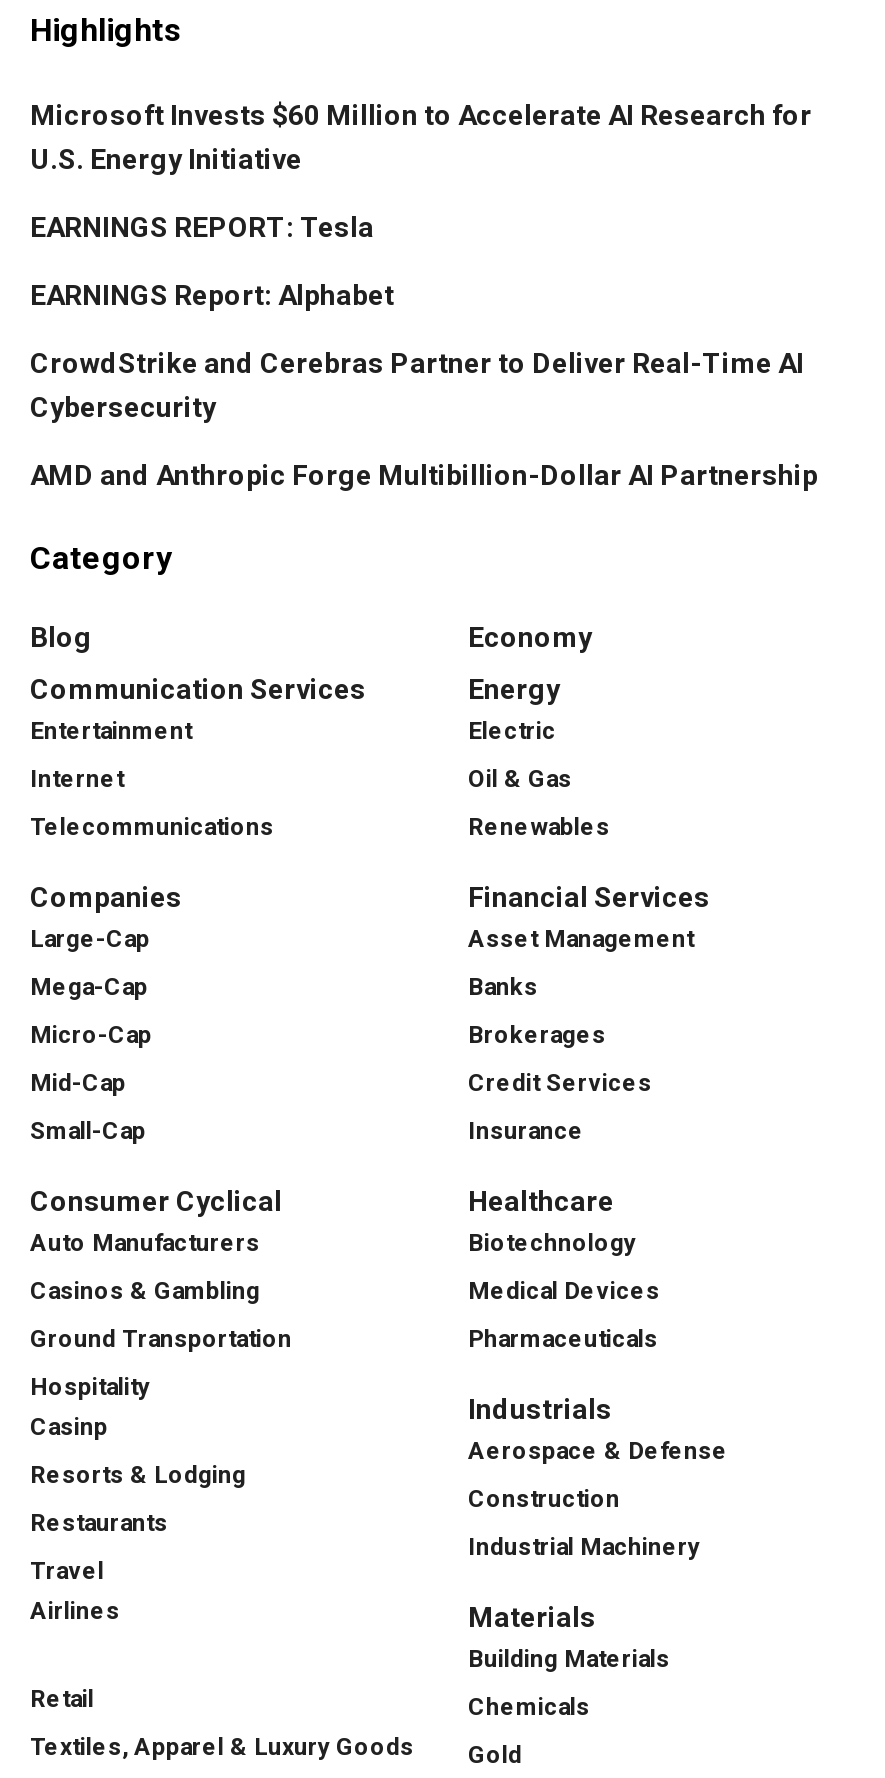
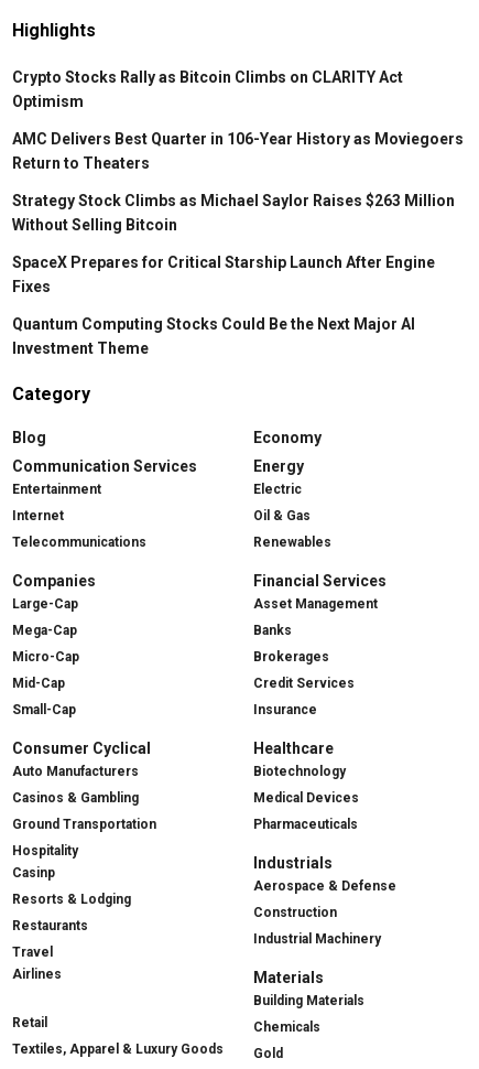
[30,100,812,176] Microsoft Invests $60 Million to Accelerate AI Research for | U.S. Energy Initiative -> [12,69,403,111] Crypto Stocks Rally as Bitcoin Climbs on CLARITY Act | Optimism
[30,212,374,244] EARNINGS REPORT: Tesla -> [12,130,464,172] AMC Delivers Best Quarter in 106-Year History as Moviegoers | Return to Theaters
[30,280,394,312] EARNINGS Report: Alphabet -> [12,192,455,234] Strategy Stock Climbs as Michael Saylor Raises $263 Million | Without Selling Bitcoin
[30,348,804,424] CrowdStrike and Cerebras Partner to Deliver Real-Time AI | Cybersecurity -> [12,254,435,296] SpaceX Prepares for Critical Starship Launch After Engine | Fixes
[30,460,818,492] AMD and Anthropic Forge Multibillion-Dollar AI Partnership -> [12,316,415,357] Quantum Computing Stocks Could Be the Next Major AI | Investment Theme

